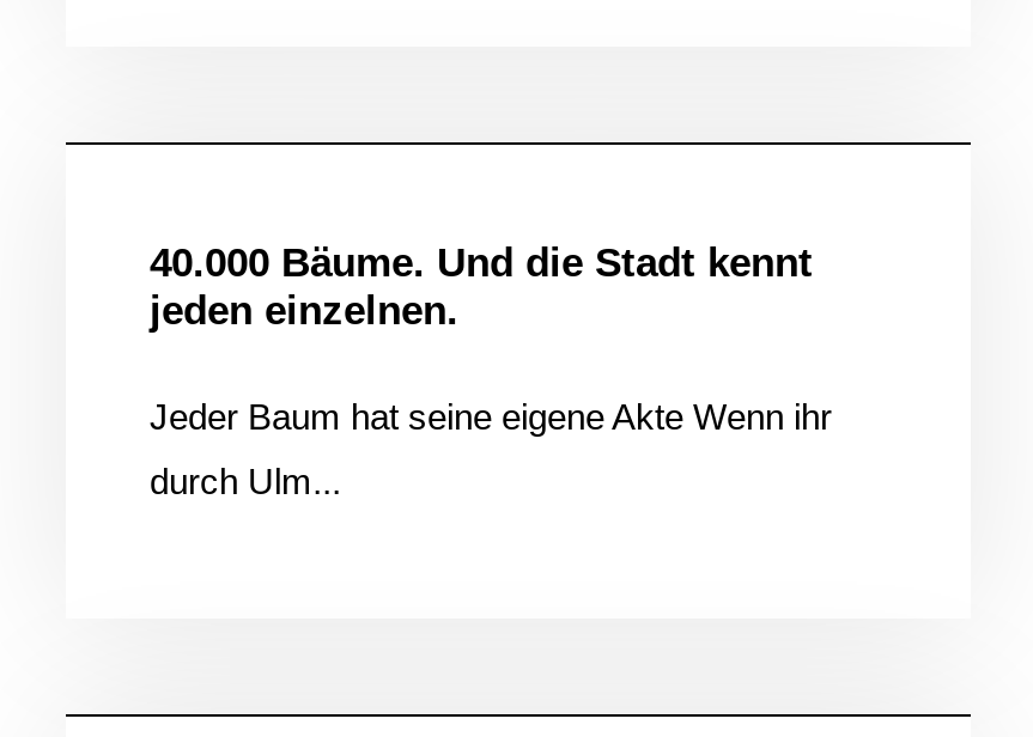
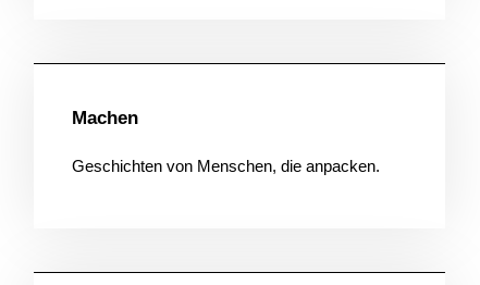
[150,241,832,502] 40.000 Bäume. Und die Stadt kennt | jeden einzelnen. | Jeder Baum hat seine eigene Akte Wenn ihr | durch Ulm... -> [72,108,380,175] Machen | Geschichten von Menschen, die anpacken.

